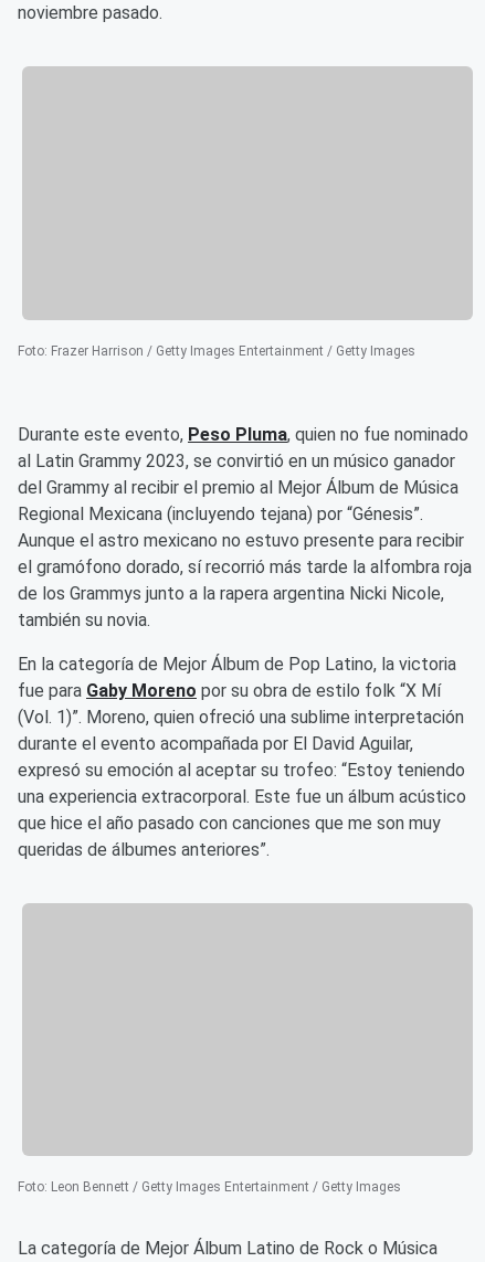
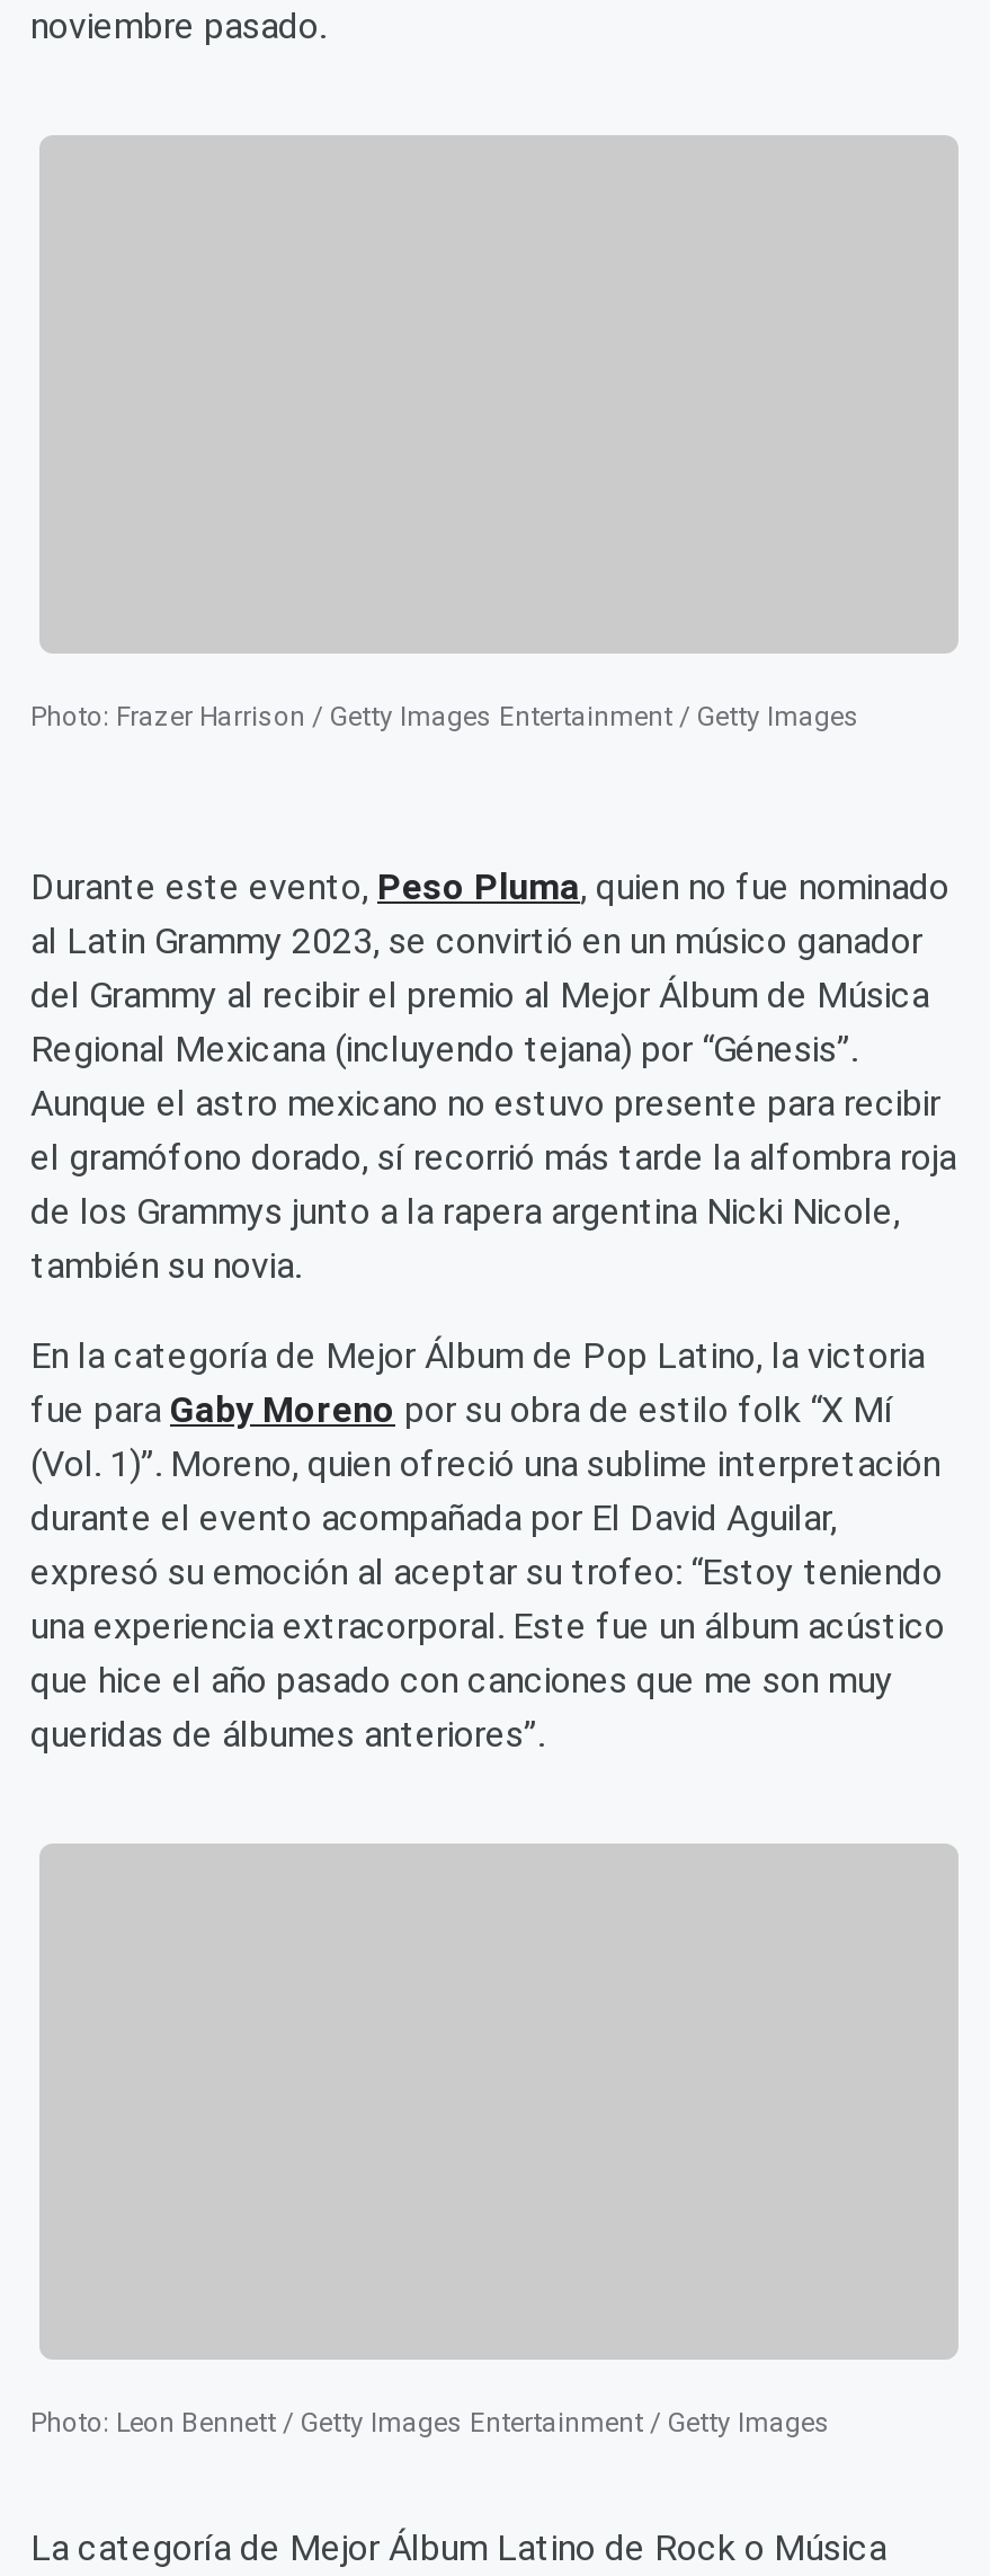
[18,343,415,359] Foto: Frazer Harrison / Getty Images Entertainment / Getty Images -> [30,700,859,732] Photo: Frazer Harrison / Getty Images Entertainment / Getty Images
[18,1179,401,1195] Foto: Leon Bennett / Getty Images Entertainment / Getty Images -> [30,2407,830,2439] Photo: Leon Bennett / Getty Images Entertainment / Getty Images

